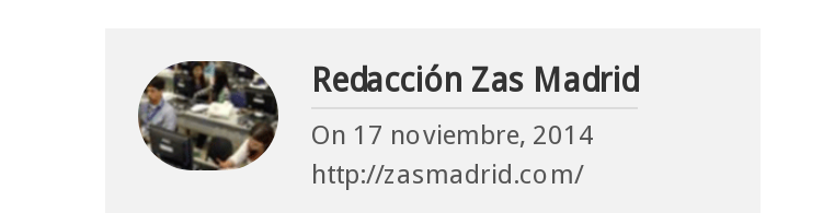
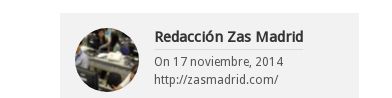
[138,61,278,201] [image] -> [75,28,140,93] [image]

